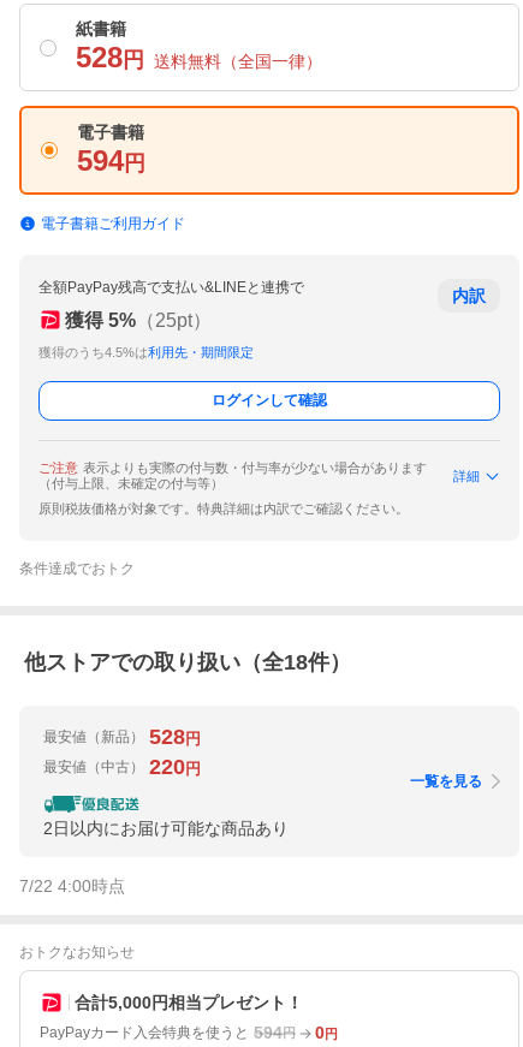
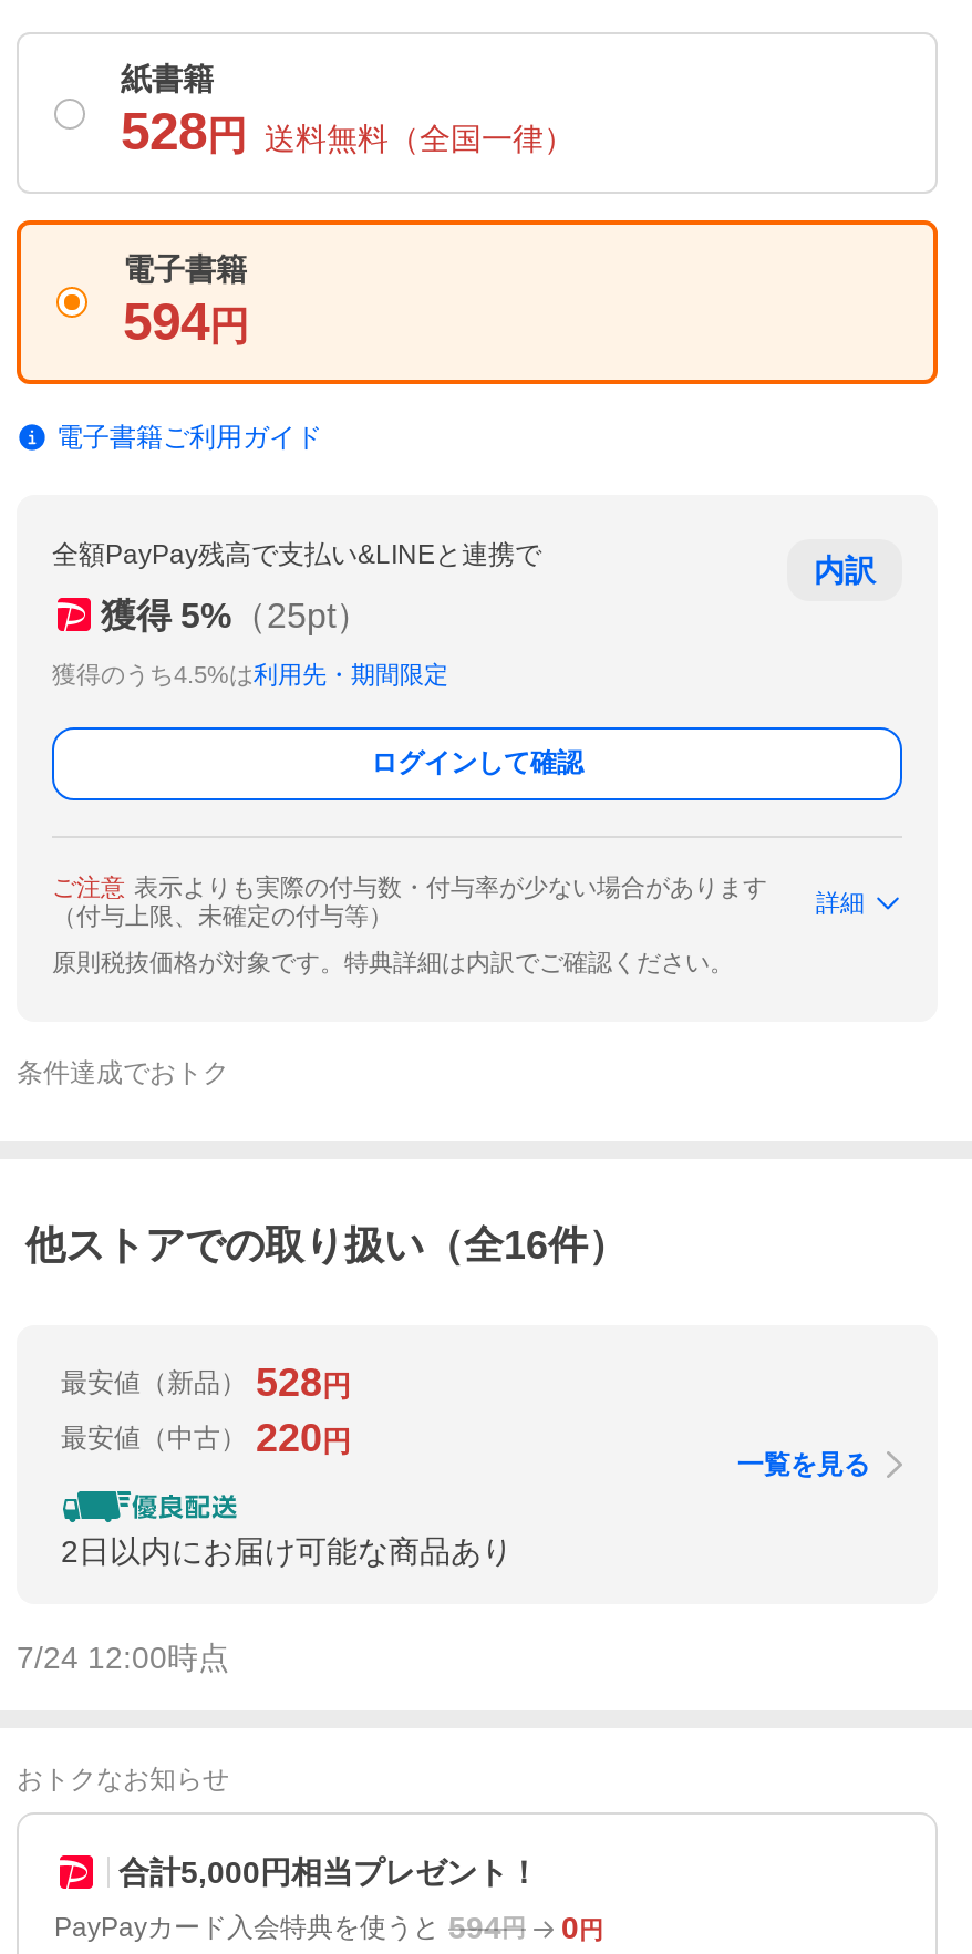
[24,650,351,674] 他ストアでの取り扱い（全18件） -> [25,1223,628,1268] 他ストアでの取り扱い（全16件）
[19,876,125,896] 7/22 4:00時点 -> [17,1640,229,1675] 7/24 12:00時点

